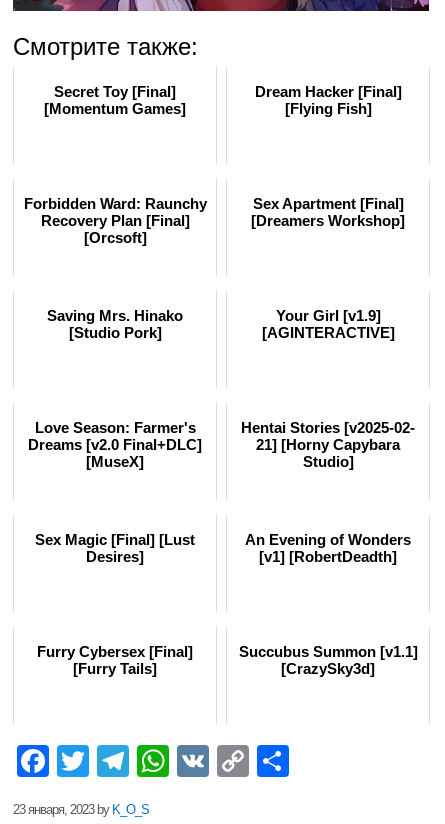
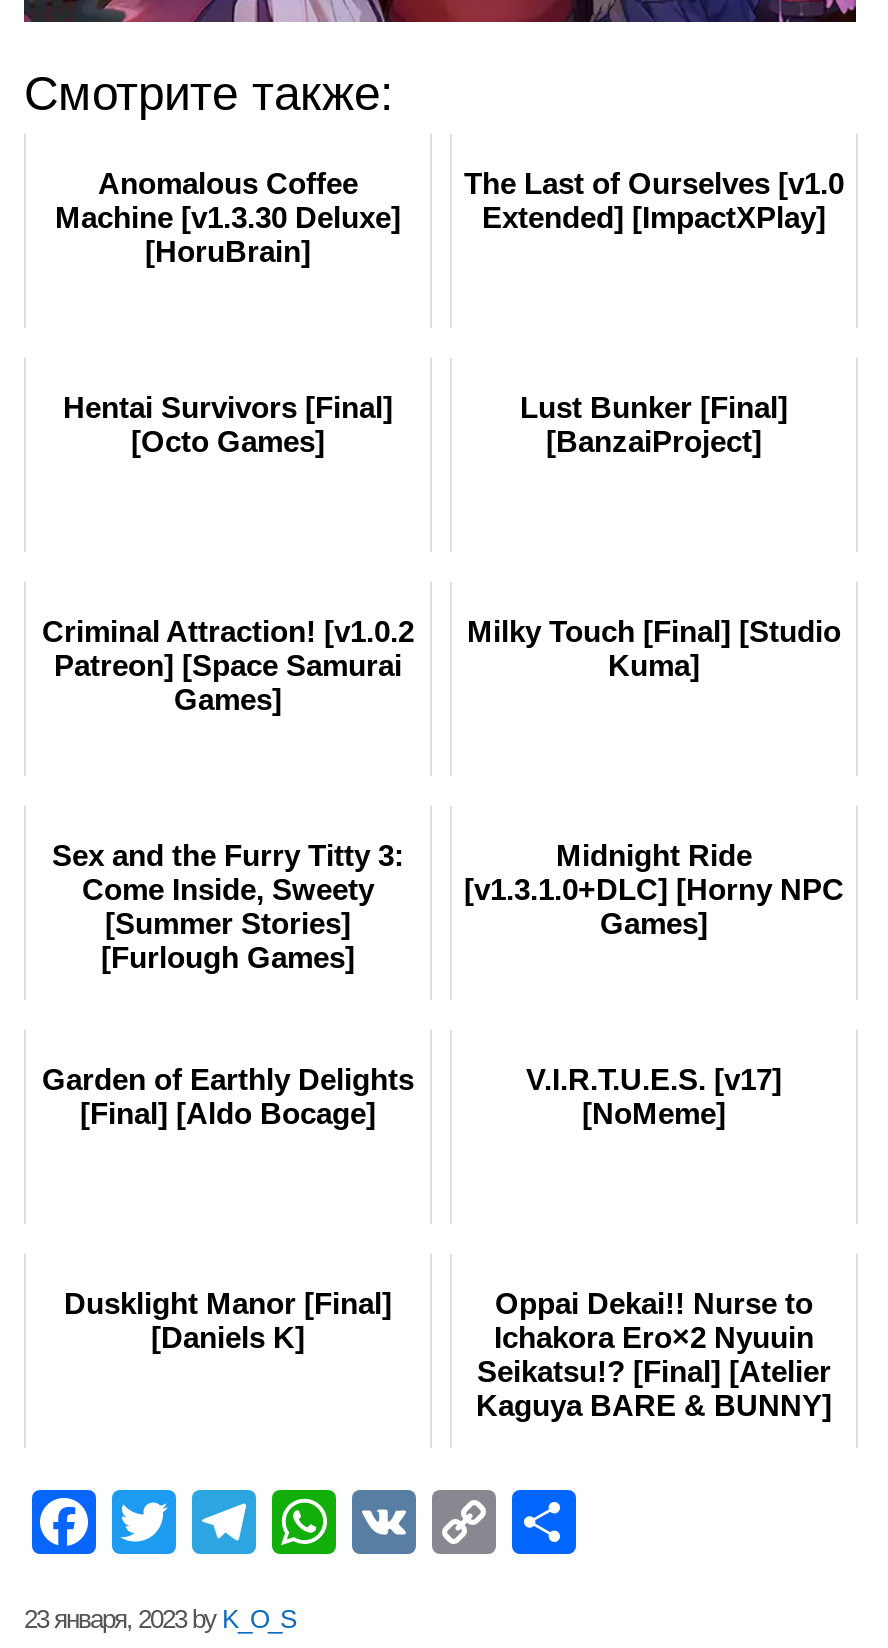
[44,83,186,117] Secret Toy [Final] | [Momentum Games] -> [55,166,401,268] Anomalous Coffee | Machine [v1.3.30 Deluxe] | [HoruBrain]
[254,83,401,117] Dream Hacker [Final] | [Flying Fish] -> [464,166,844,234] The Last of Ourselves [v1.0 | Extended] [ImpactXPlay]
[23,195,206,246] Forbidden Ward: Raunchy | Recovery Plan [Final] | [Orcsoft] -> [63,390,393,458] Hentai Survivors [Final] | [Octo Games]
[251,195,405,229] Sex Apartment [Final] | [Dreamers Workshop] -> [520,390,788,458] Lust Bunker [Final] | [BanzaiProject]
[47,307,183,341] Saving Mrs. Hinako | [Studio Pork] -> [42,614,414,716] Criminal Attraction! [v1.0.2 | Patreon] [Space Samurai | Games]
[261,307,394,341] Your Girl [v1.9] | [AGINTERACTIVE] -> [467,614,841,682] Milky Touch [Final] [Studio | Kuma]
[28,419,202,470] Love Season: Farmer's | Dreams [v2.0 Final+DLC] | [MuseX] -> [52,838,404,974] Sex and the Furry Titty 3: | Come Inside, Sweety | [Summer Stories] | [Furlough Games]
[241,419,415,470] Hentai Stories [v2025-02- | 21] [Horny Capybara | Studio] -> [464,838,844,940] Midnight Ride | [v1.3.1.0+DLC] [Horny NPC | Games]
[35,531,195,565] Sex Magic [Final] [Lust | Desires] -> [42,1062,414,1130] Garden of Earthly Delights | [Final] [Aldo Bocage]
[245,531,411,565] An Evening of Wonders | [v1] [RobertDeadth] -> [526,1062,782,1130] V.I.R.T.U.E.S. [v17] | [NoMeme]
[37,643,193,677] Furry Cybersex [Final] | [Furry Tails] -> [64,1286,392,1354] Dusklight Manor [Final] | [Daniels K]
[238,643,417,677] Succubus Summon [v1.1] | [CrazySky3d] -> [476,1286,832,1422] Oppai Dekai!! Nurse to | Ichakora Ero×2 Nyuuin | Seikatsu!? [Final] [Atelier | Kaguya BARE & BUNNY]

